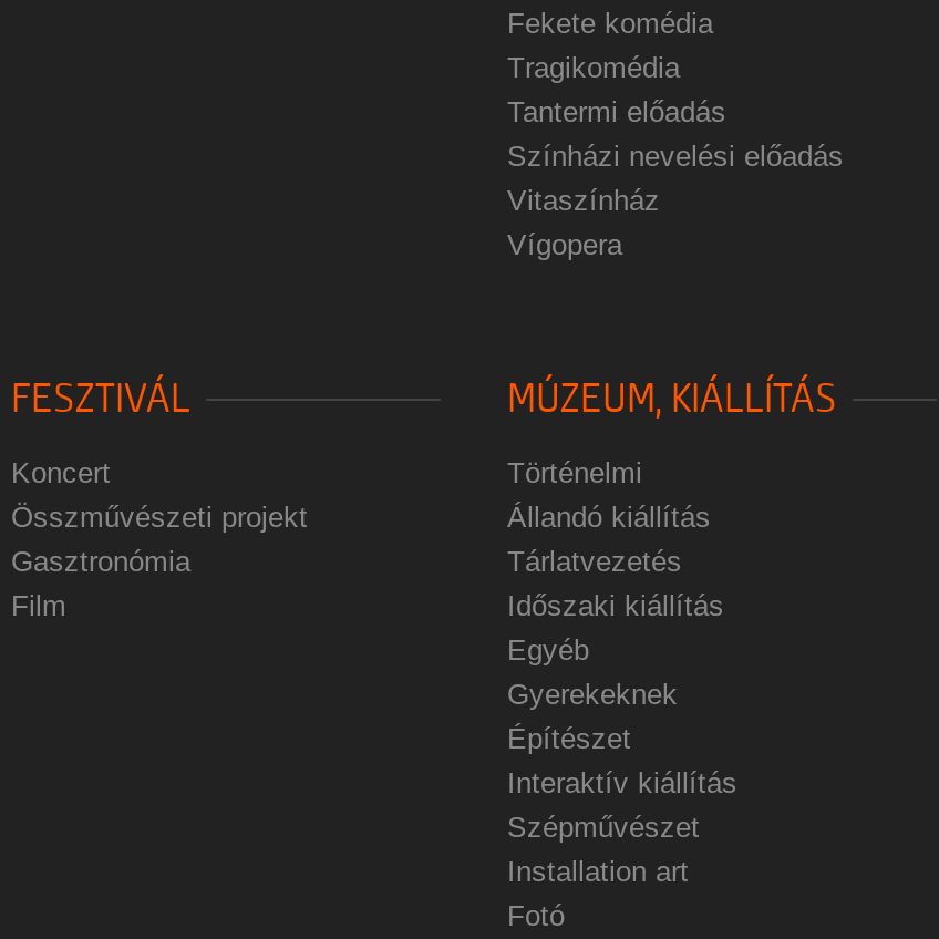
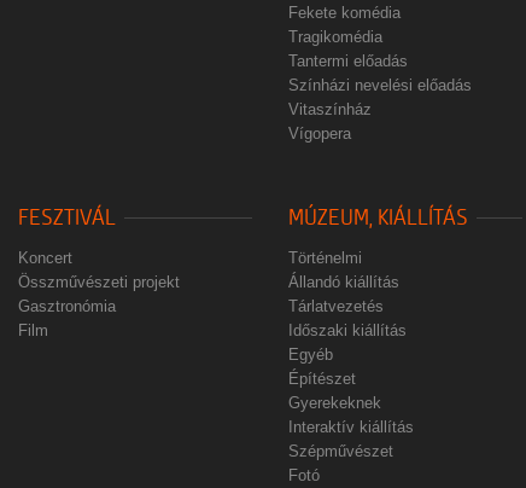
moved [507,677,678,710] -> [288,394,381,412]: Gyerekeknek
[507,854,689,888] Installation art -> none

